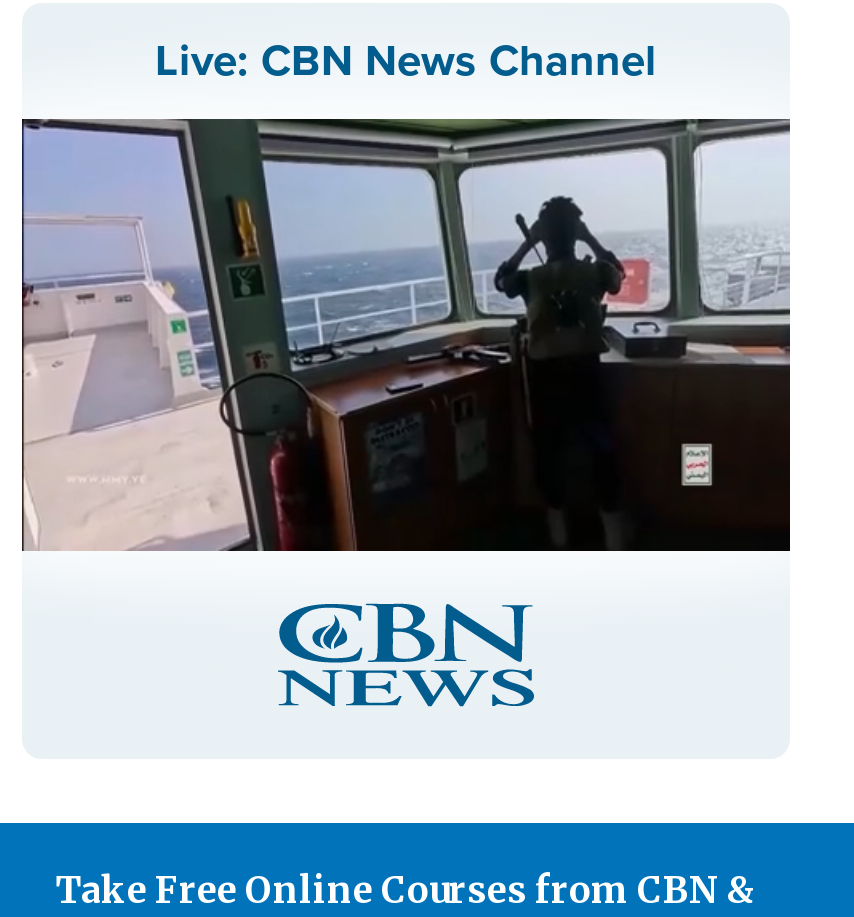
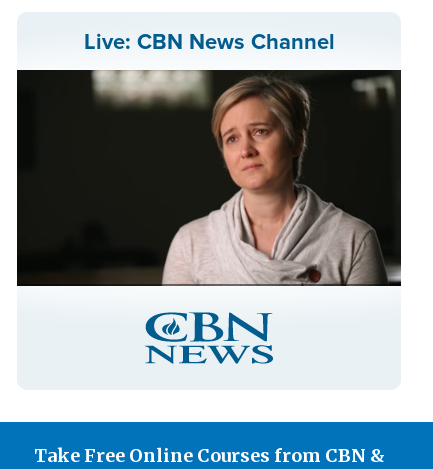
[20,119,790,551] [image] -> [16,69,402,287] [image]

